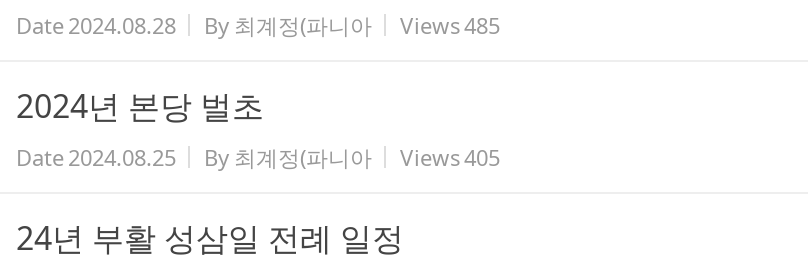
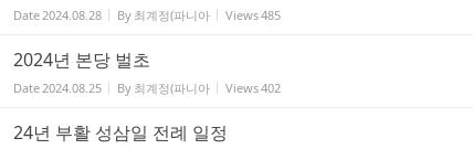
[16,141,500,171] Date 2024.08.25 By 최계정(파니아 Views 405 -> [13,79,281,96] Date 2024.08.25 By 최계정(파니아 Views 402

